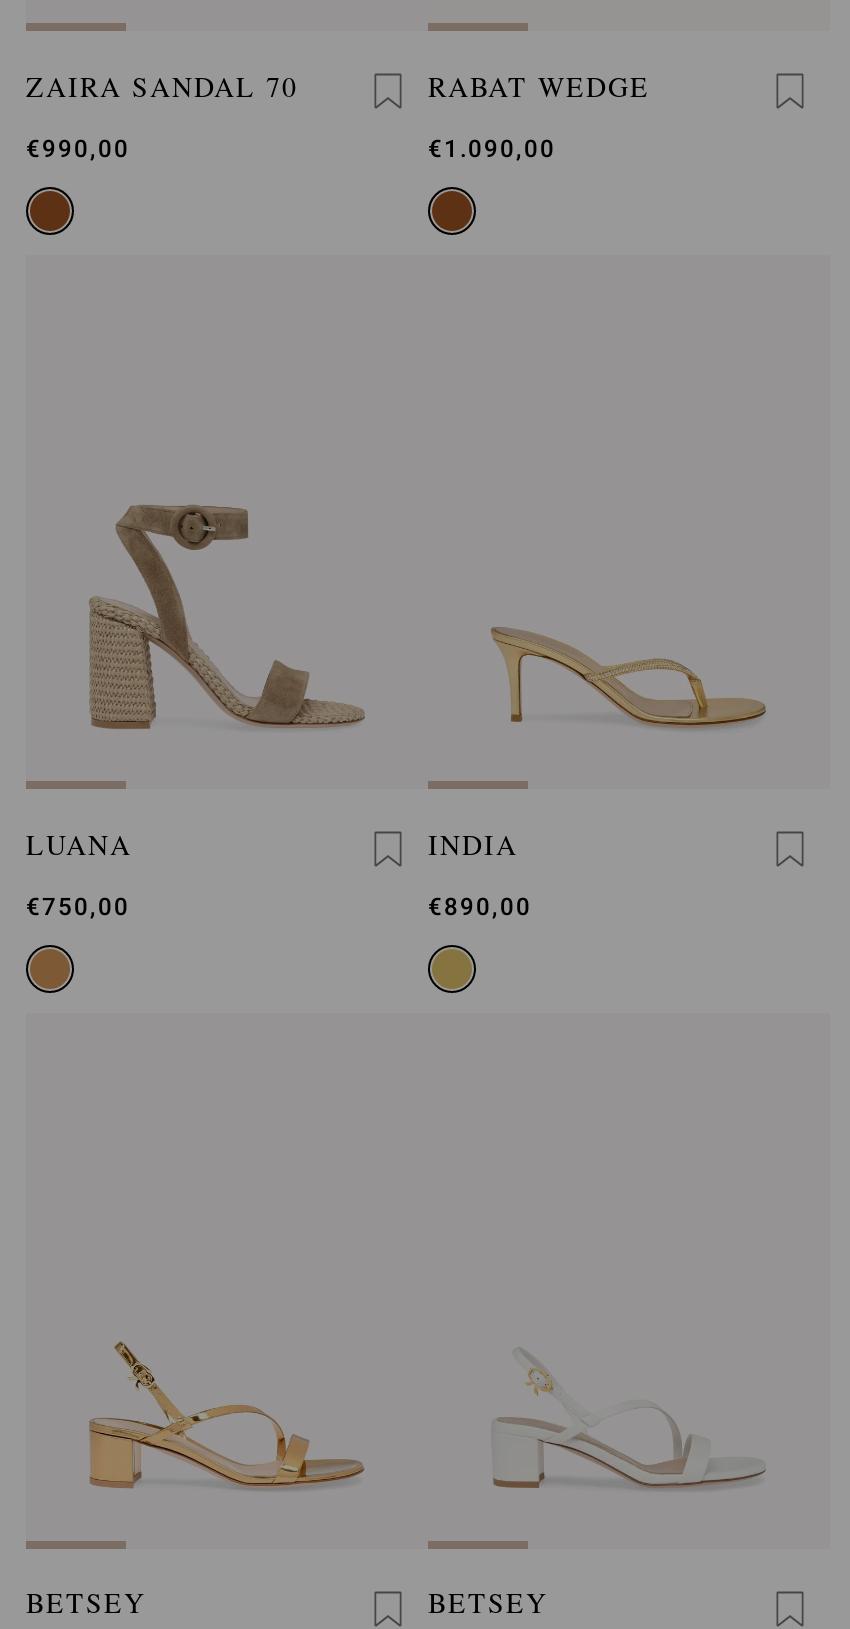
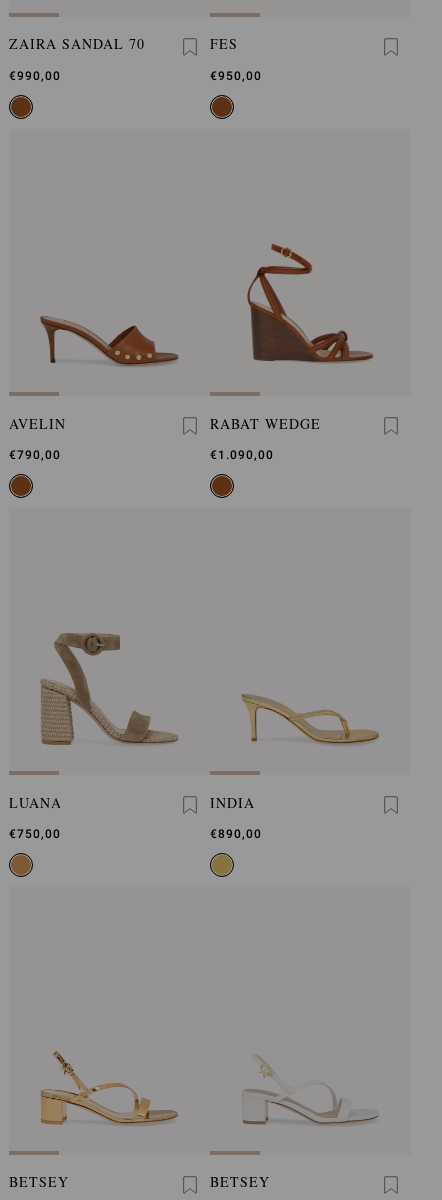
none -> [9,414,66,462] AVELIN | €790,00
none -> [210,34,262,83] FES | €950,00
none -> [41,315,178,366] [image]
none -> [246,243,374,364] [image]

